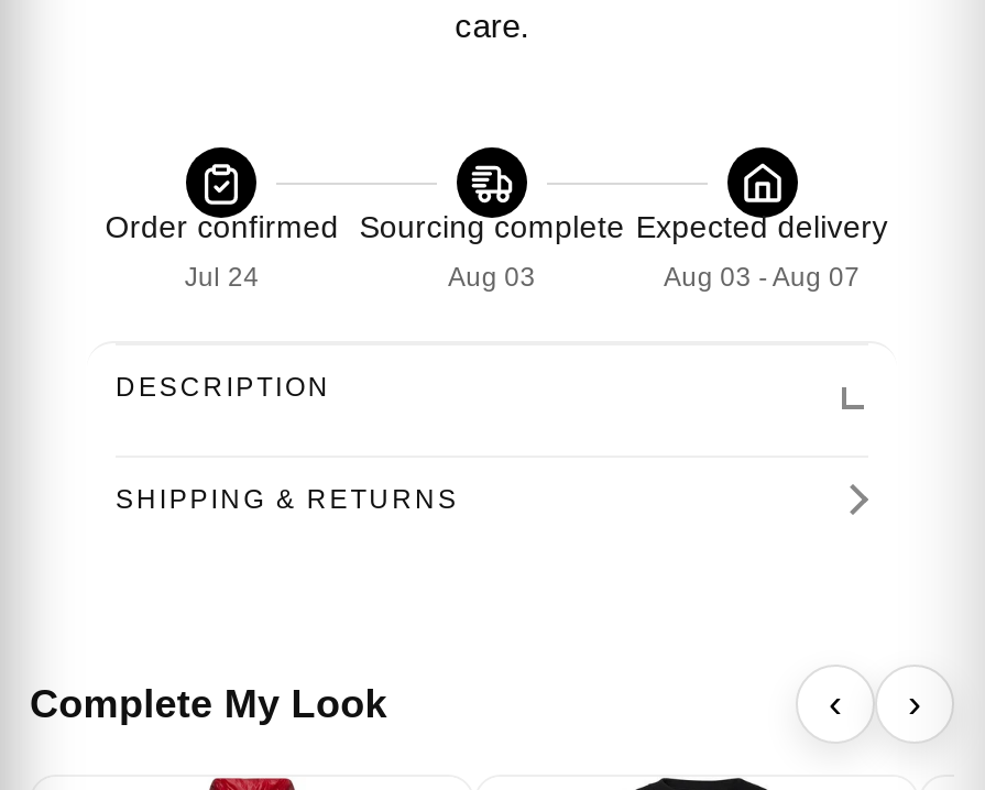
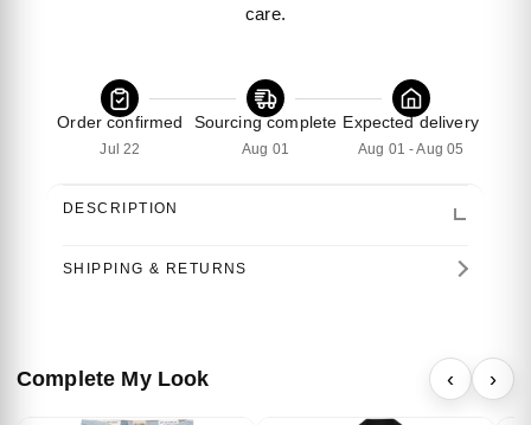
[185,262,259,293] Jul 24 -> [100,141,140,158] Jul 22
[448,262,536,293] Aug 03 -> [242,141,289,158] Aug 01
[664,262,860,293] Aug 03 - Aug 07 -> [358,141,464,158] Aug 01 - Aug 05

